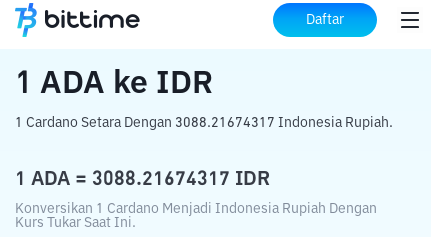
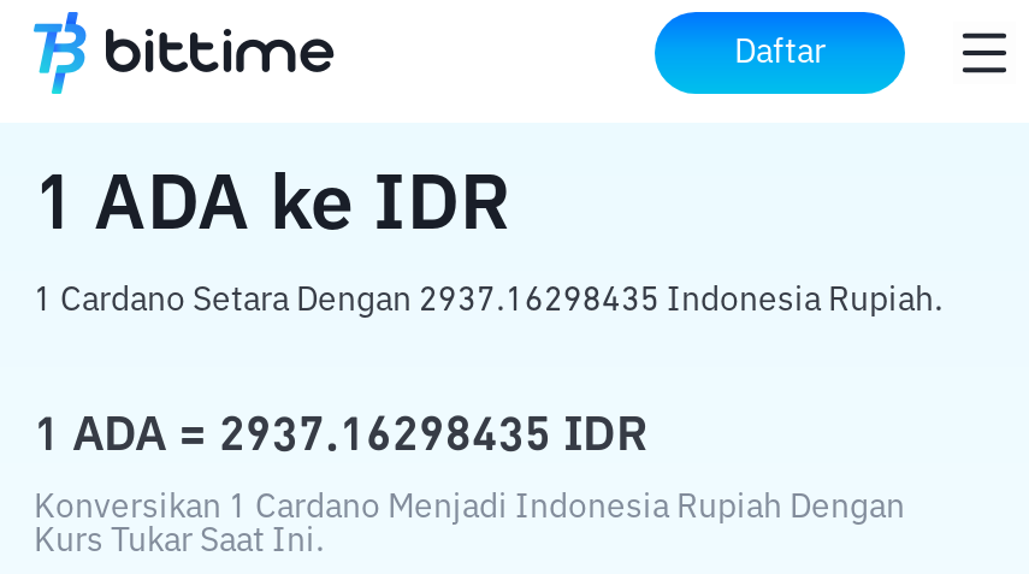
[15,116,393,130] 1 Cardano Setara Dengan 3088.21674317 Indonesia Rupiah. -> [34,284,944,318] 1 Cardano Setara Dengan 2937.16298435 Indonesia Rupiah.
[15,169,270,189] 1 ADA = 3088.21674317 IDR -> [34,412,647,460] 1 ADA = 2937.16298435 IDR

